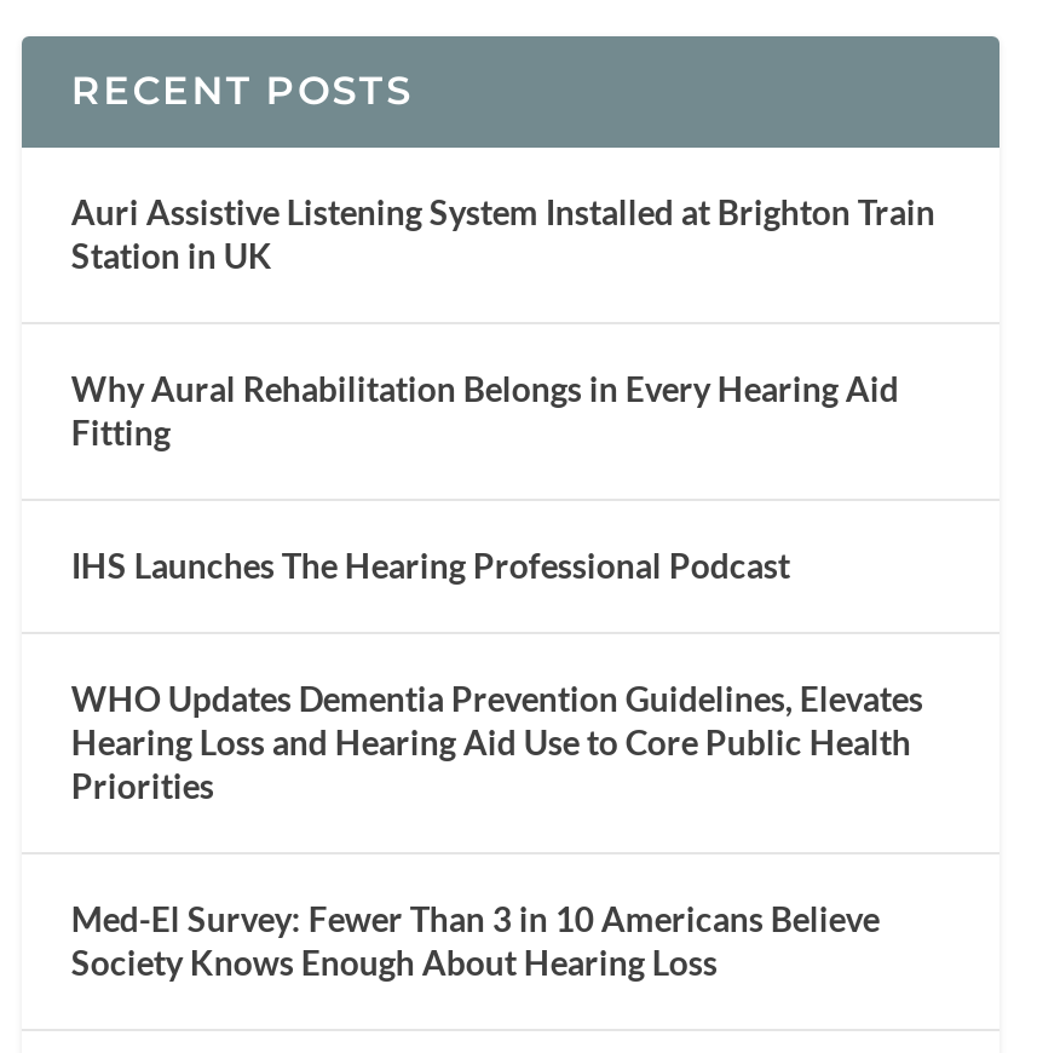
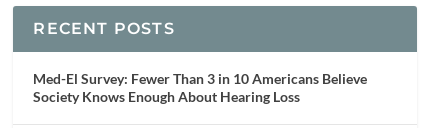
[71,191,935,806] Auri Assistive Listening System Installed at Brighton Train | Station in UK | Why Aural Rehabilitation Belongs in Every Hearing Aid | Fitting | IHS Launches The Hearing Professional Podcast | WHO Updates Dementia Prevention Guidelines, Elevates | Hearing Loss and Hearing Aid Use to Core Public Health | Priorities -> none

